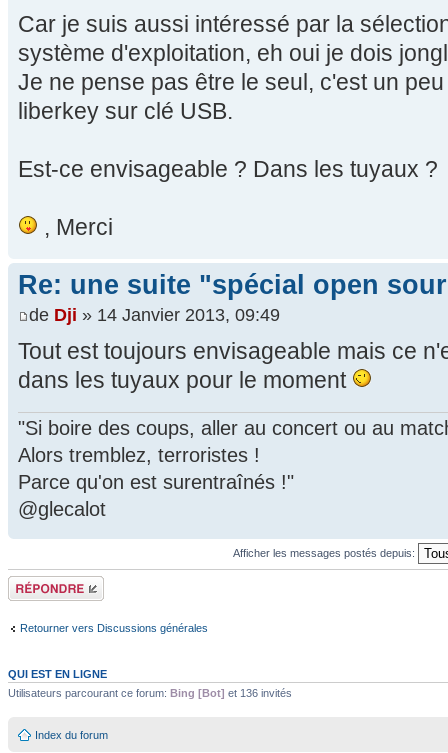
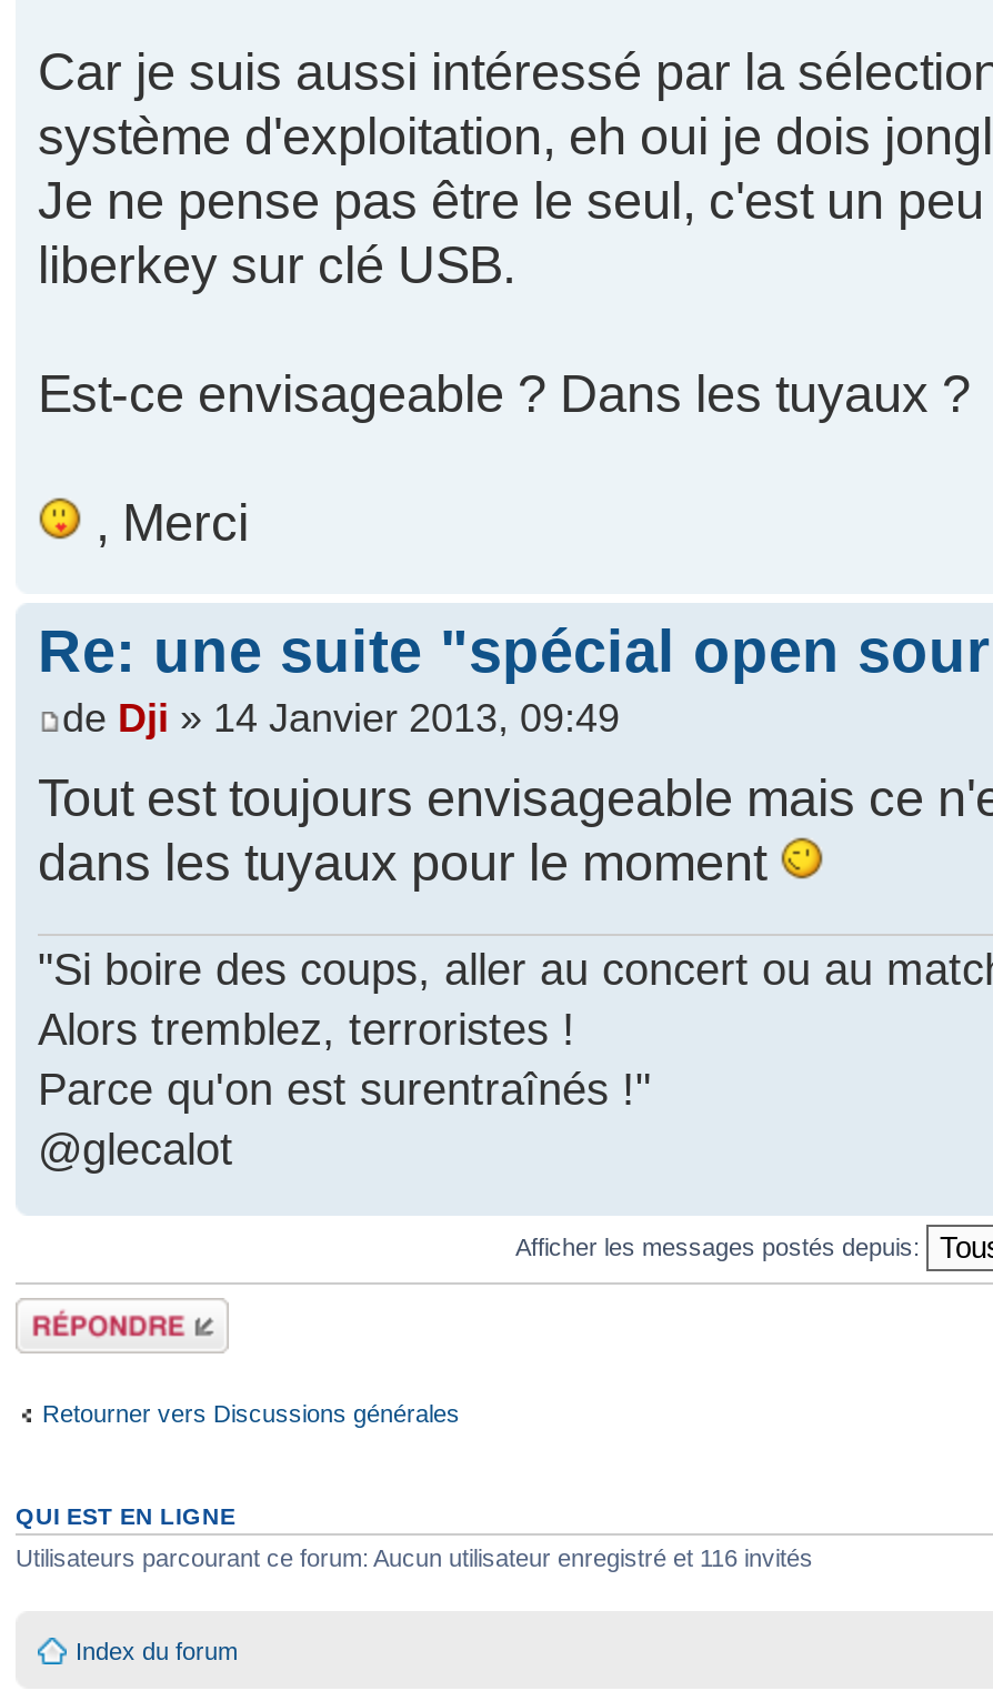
[8,687,292,699] Utilisateurs parcourant ce forum: Bing [Bot] et 136 invités -> [16,1546,813,1572] Utilisateurs parcourant ce forum: Aucun utilisateur enregistré et 116 invités

